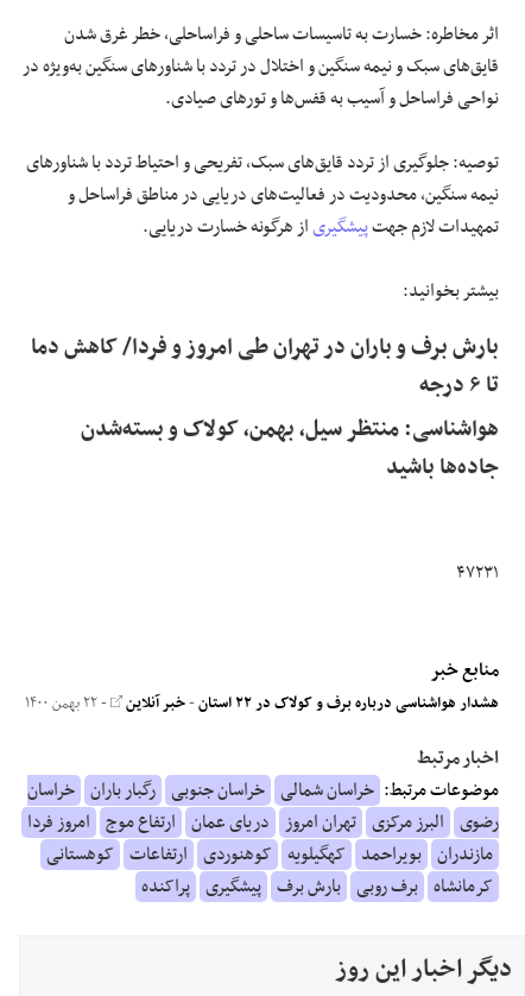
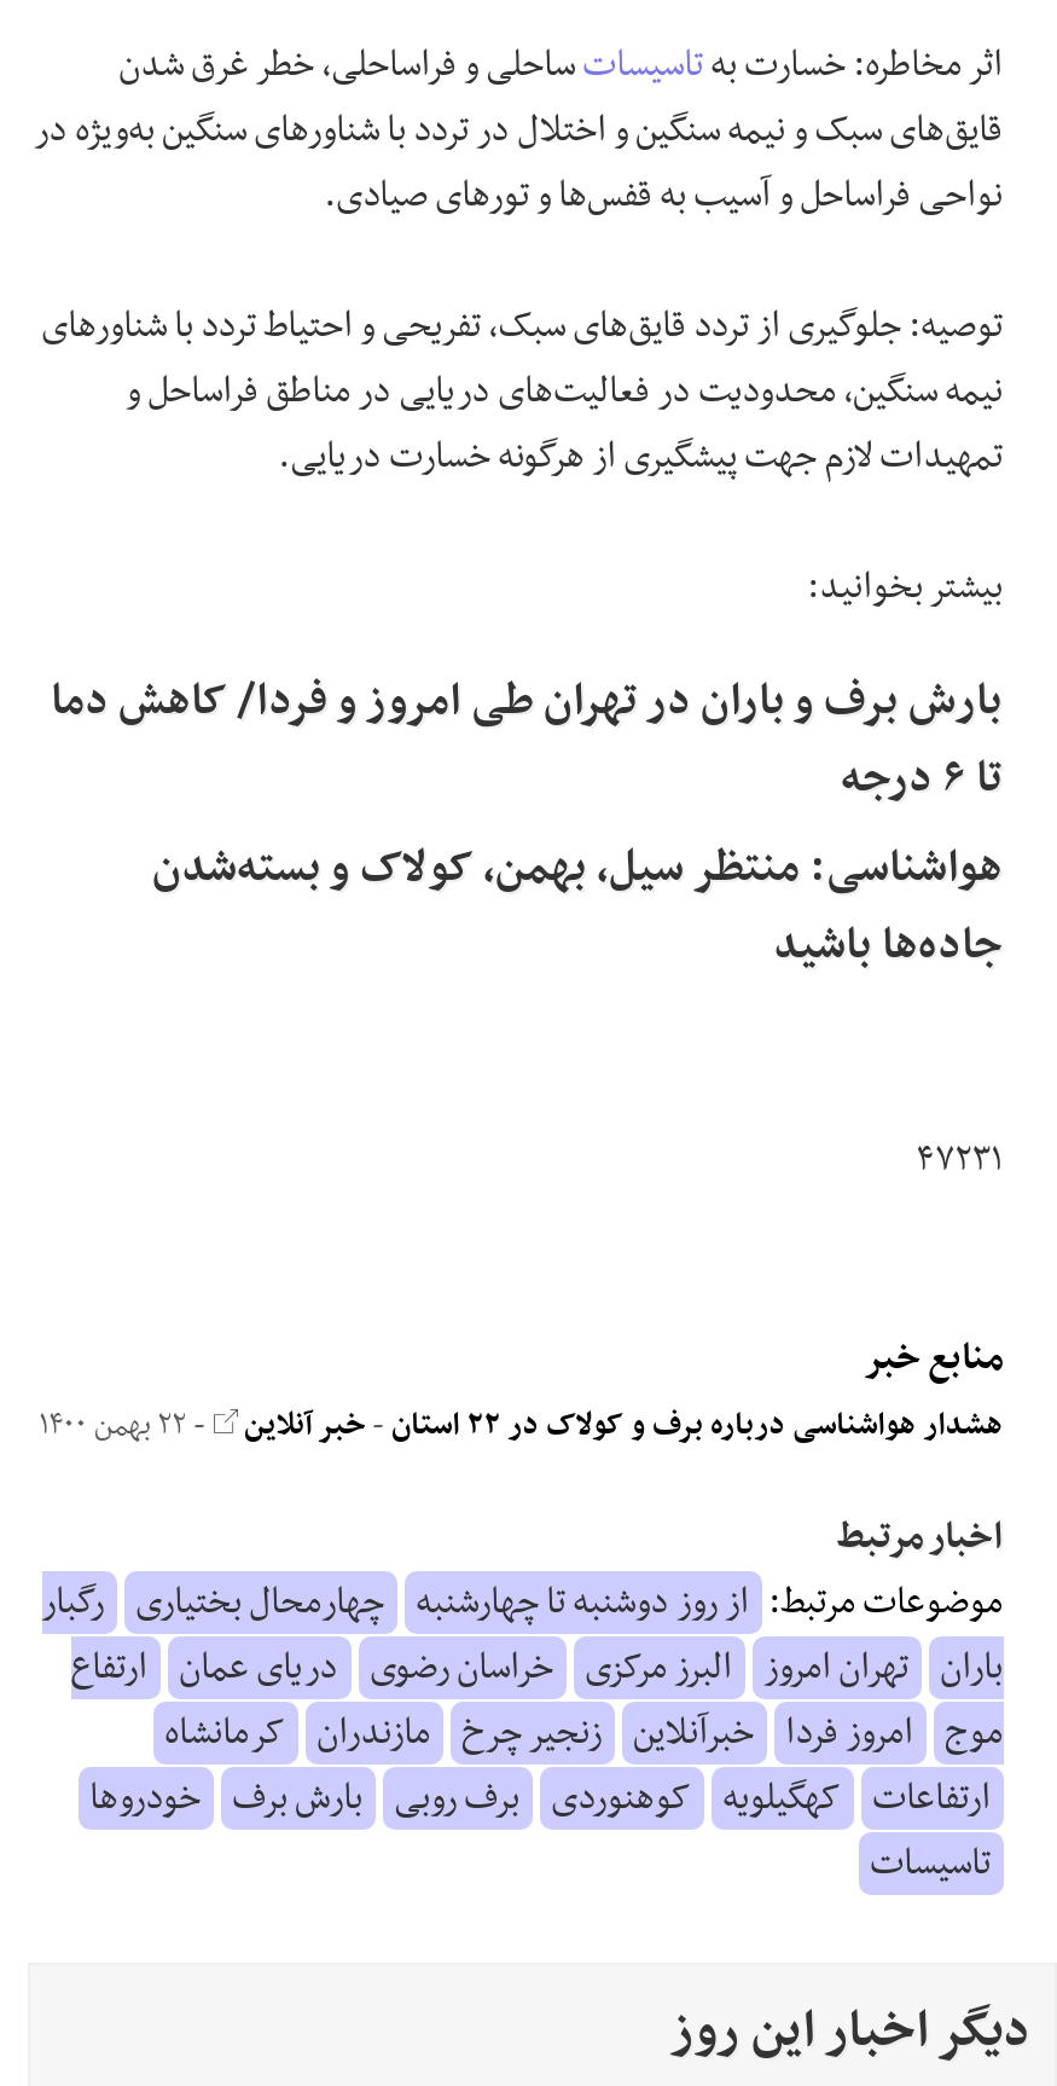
[27,775,498,902] موضوعات مرتبط: خراسان شمالی خراسان جنوبی رگبار باران خراسان | رضوی البرز مرکزی تهران امروز دریای عمان ارتفاع موج امروز فردا | مازندران بویراحمد کهگیلویه کوهنوردی ارتفاعات کوهستانی | کرمانشاه برف روبی بارش برف پیشگیری پراکنده -> [41,1571,1003,1895] موضوعات مرتبط: از روز دوشنبه تا چهارشنبه چهارمحال بختیاری رگبار | باران تهران امروز البرز مرکزی خراسان رضوی دریای عمان ارتفاع | موج امروز فردا خبرآنلاین زنجیر چرخ مازندران کرمانشاه | ارتفاعات کهگیلویه کوهنوردی برف روبی بارش برف خودروها | تاسیسات

